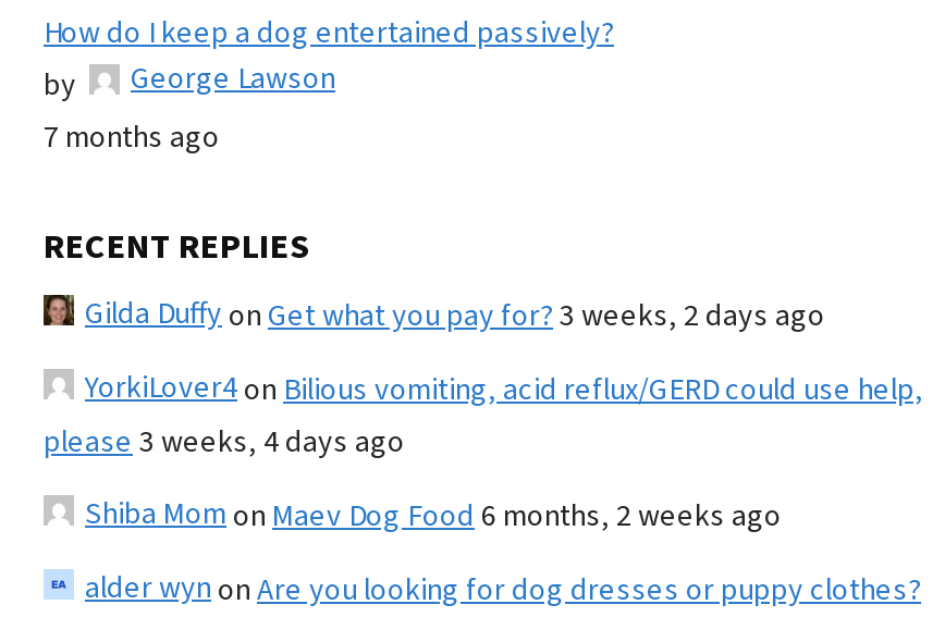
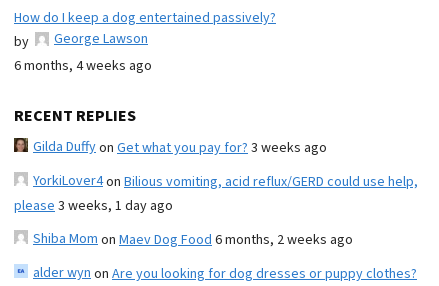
[44,116,220,159] 7 months ago -> [14,56,152,76] 6 months, 4 weeks ago
[85,292,825,338] Gilda Duffyon Get what you pay for? 3 weeks, 2 days ago -> [33,137,327,158] Gilda Duffyon Get what you pay for? 3 weeks ago
[44,420,405,464] please 3 weeks, 4 days ago -> [14,196,173,216] please 3 weeks, 1 day ago

